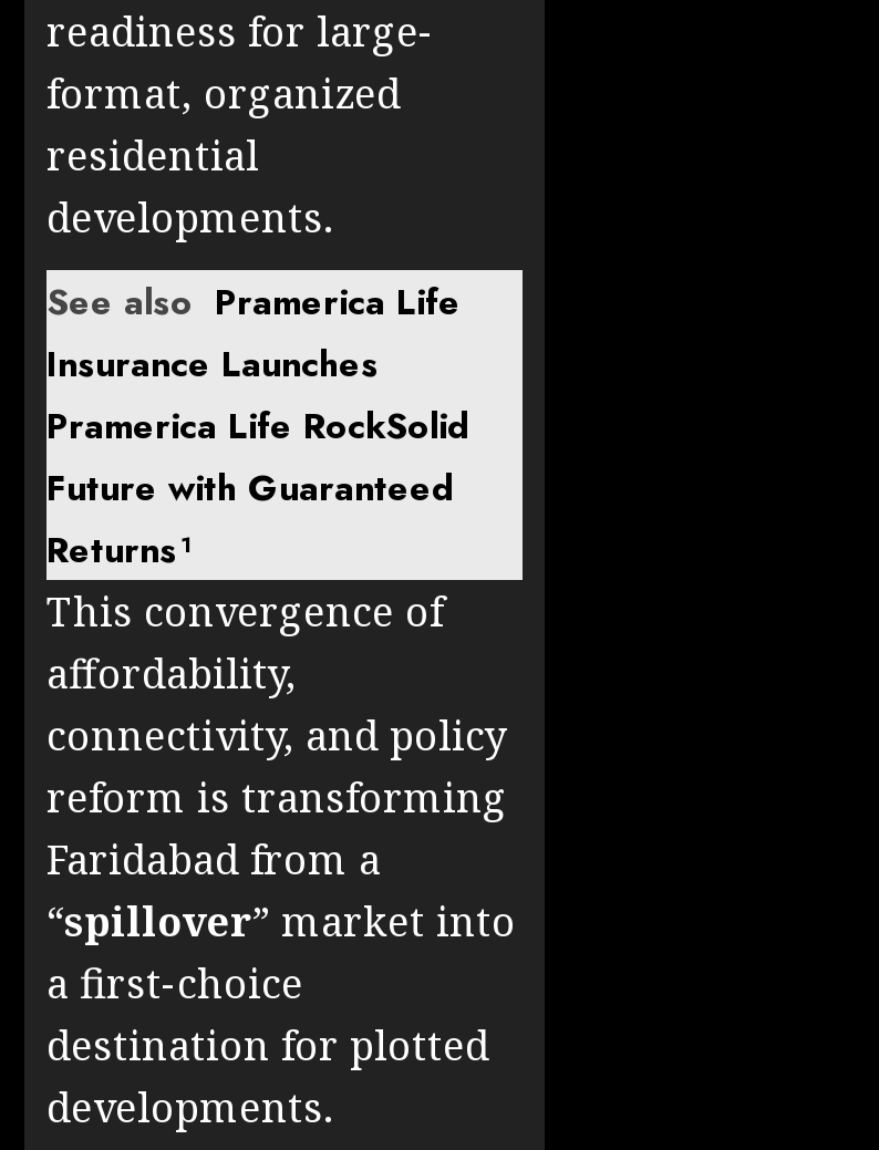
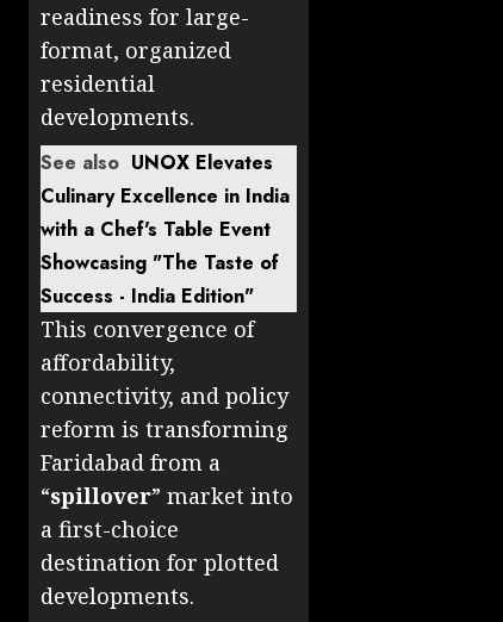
[46,277,469,576] See also Pramerica Life | Insurance Launches | Pramerica Life RockSolid | Future with Guaranteed | Returns¹ -> [41,149,290,310] See also UNOX Elevates | Culinary Excellence in India | with a Chef's Table Event | Showcasing "The Taste of | Success - India Edition"

